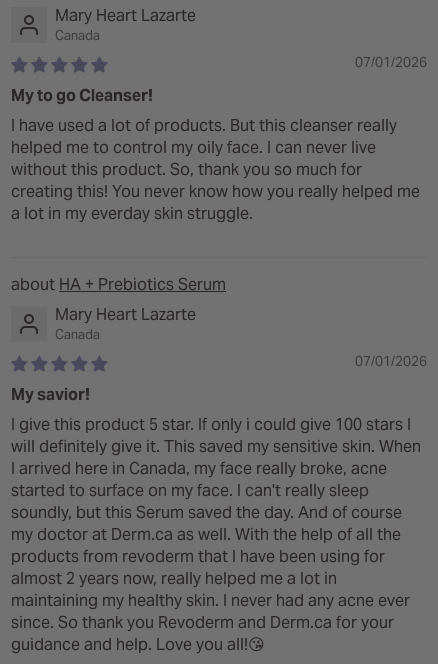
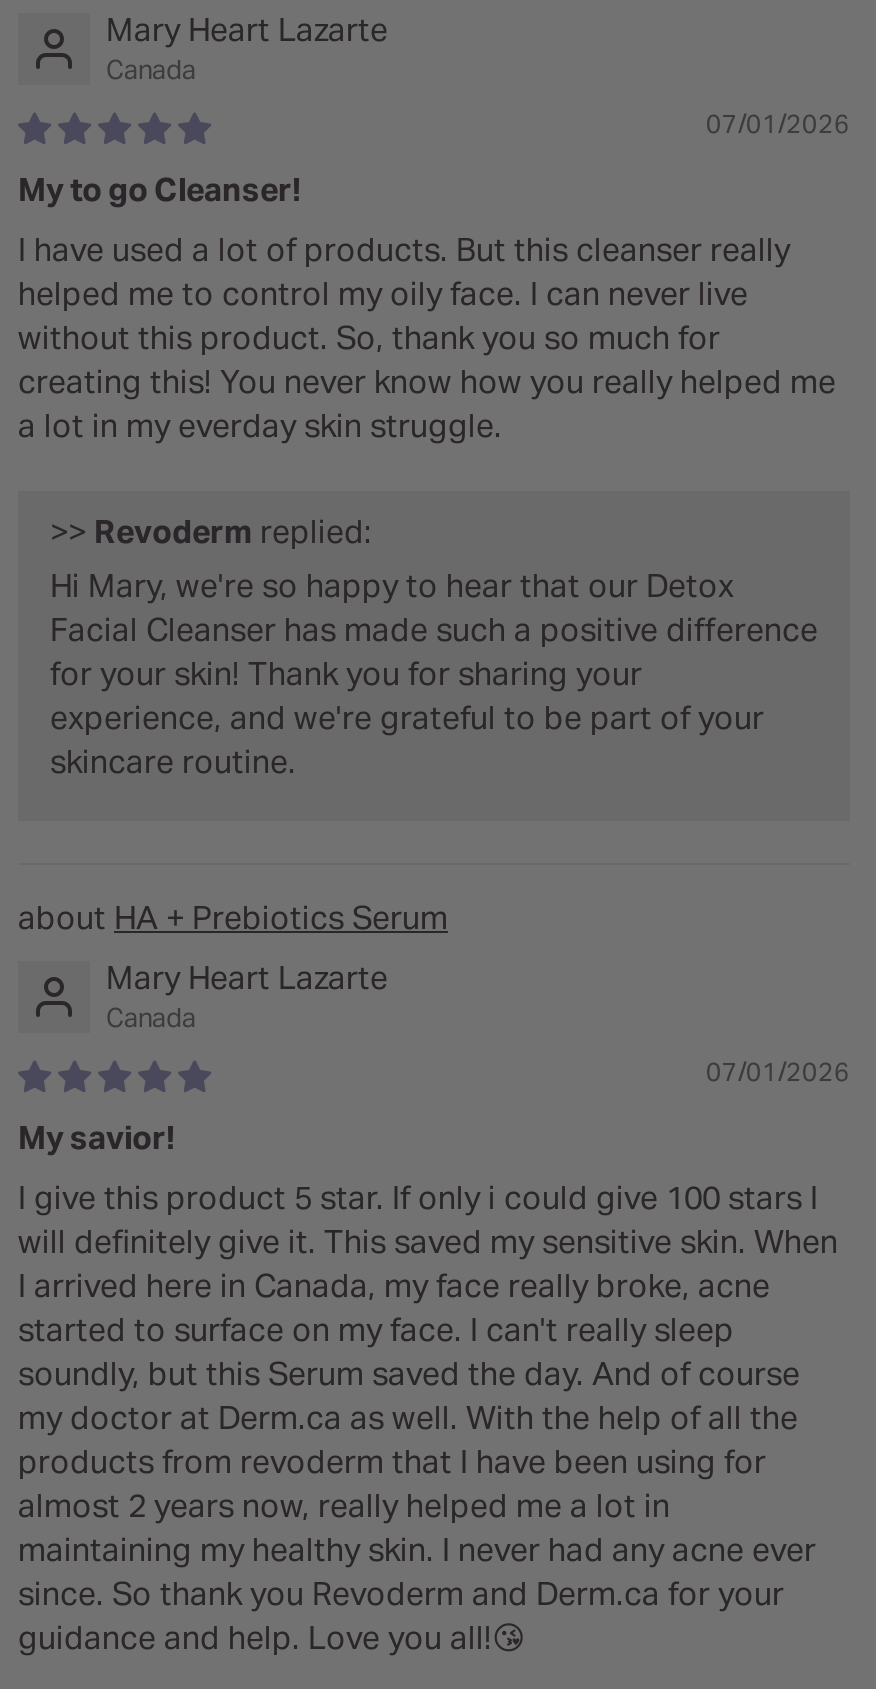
none -> [50,511,818,783] >> Revoderm replied: | Hi Mary, we're so happy to hear that our Detox | Facial Cleanser has made such a positive difference | for your skin! Thank you for sharing your | experience, and we're grateful to be part of your | skincare routine.

